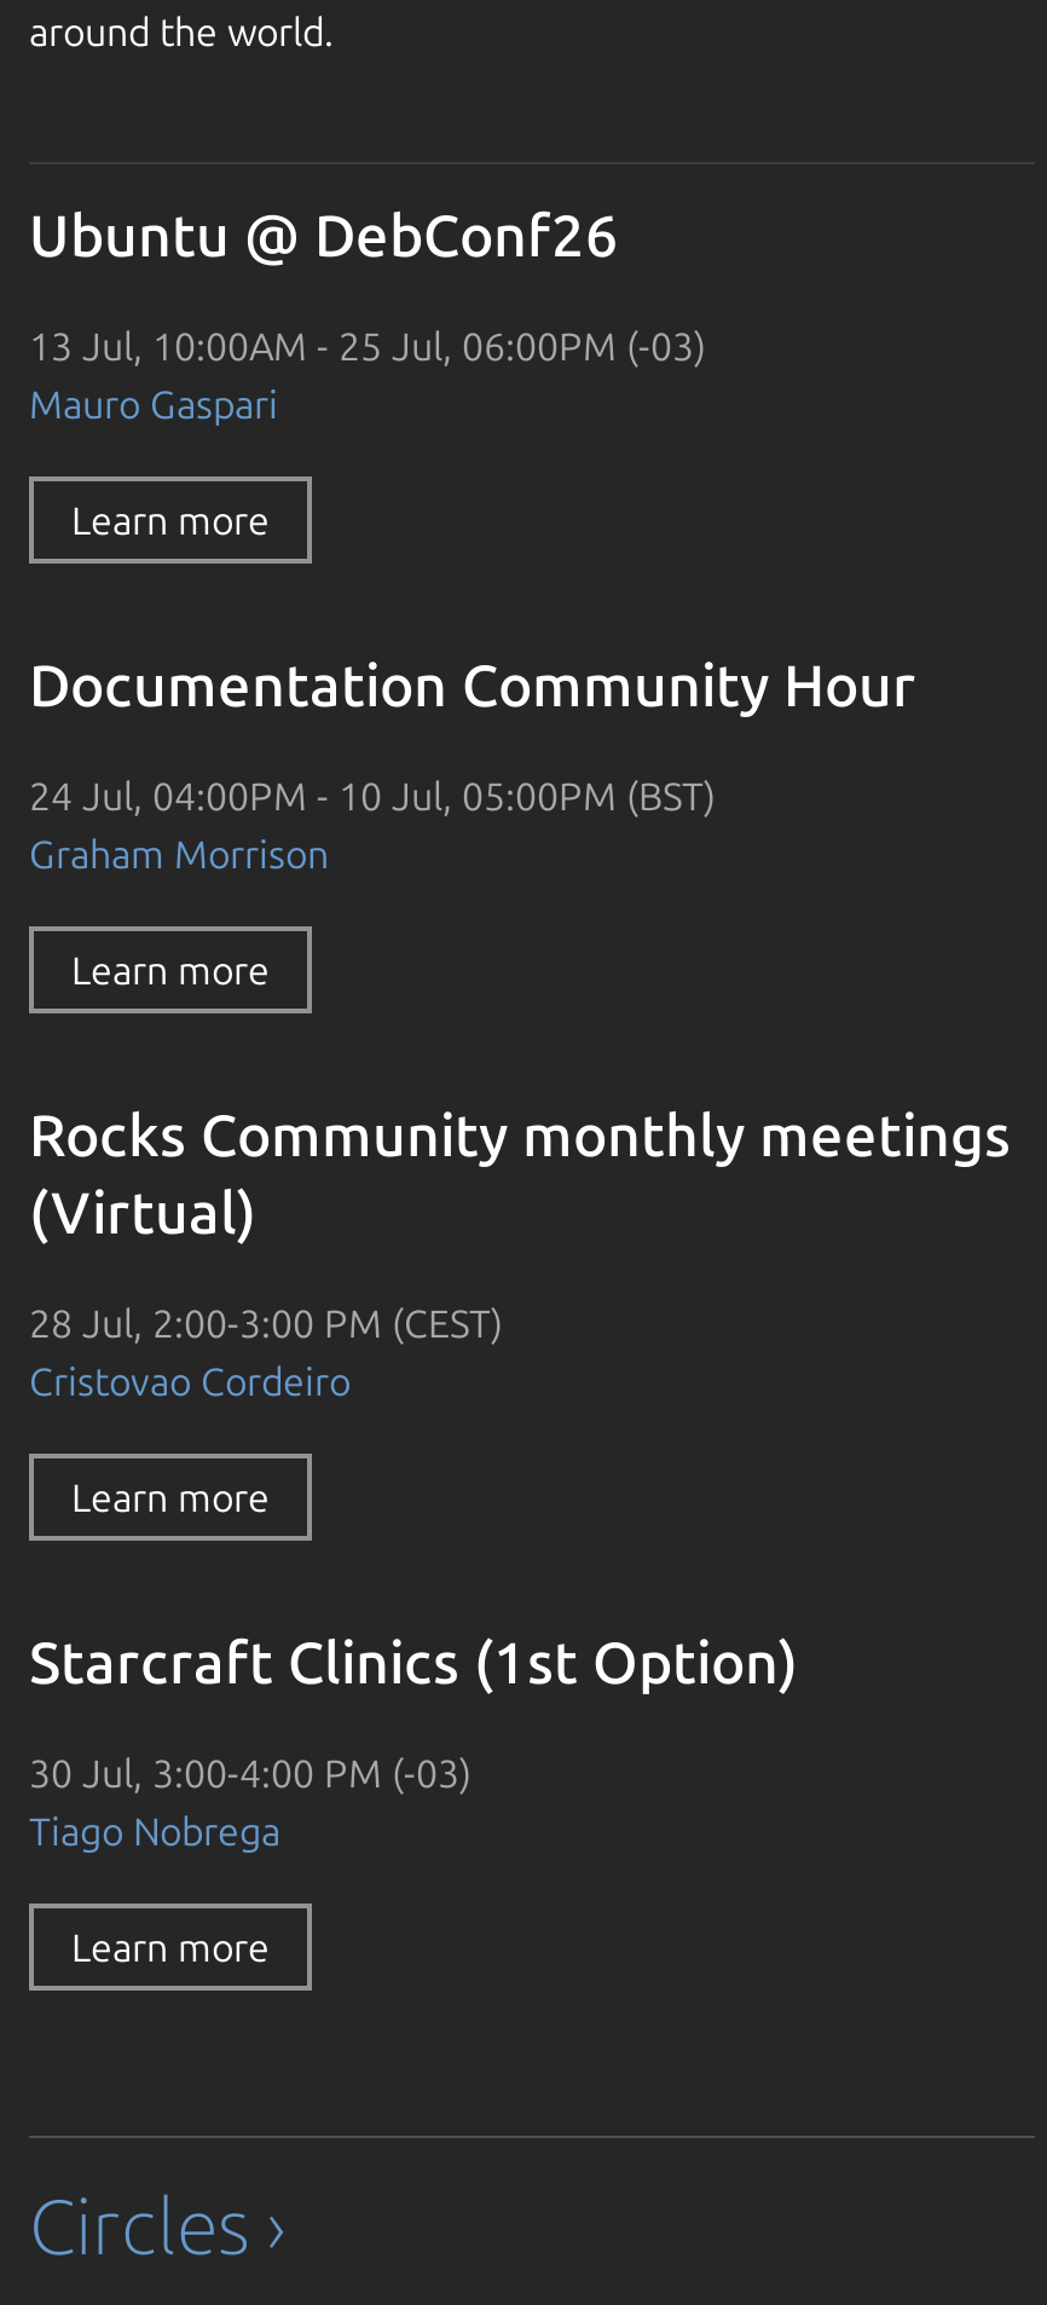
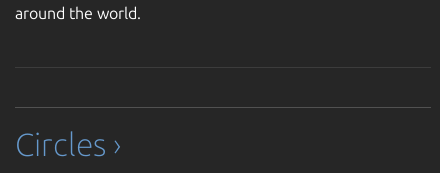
[29,204,1011,1969] Ubuntu @ DebConf26 | 13 Jul, 10:00AM - 25 Jul, 06:00PM (-03) | Mauro Gaspari | Learn more | Documentation Community Hour | 24 Jul, 04:00PM - 10 Jul, 05:00PM (BST) | Graham Morrison | Learn more | Rocks Community monthly meetings | (Virtual) | 28 Jul, 2:00-3:00 PM (CEST) | Cristovao Cordeiro | Learn more | Starcraft Clinics (1st Option) | 30 Jul, 3:00-4:00 PM (-03) | Tiago Nobrega | Learn more -> none

